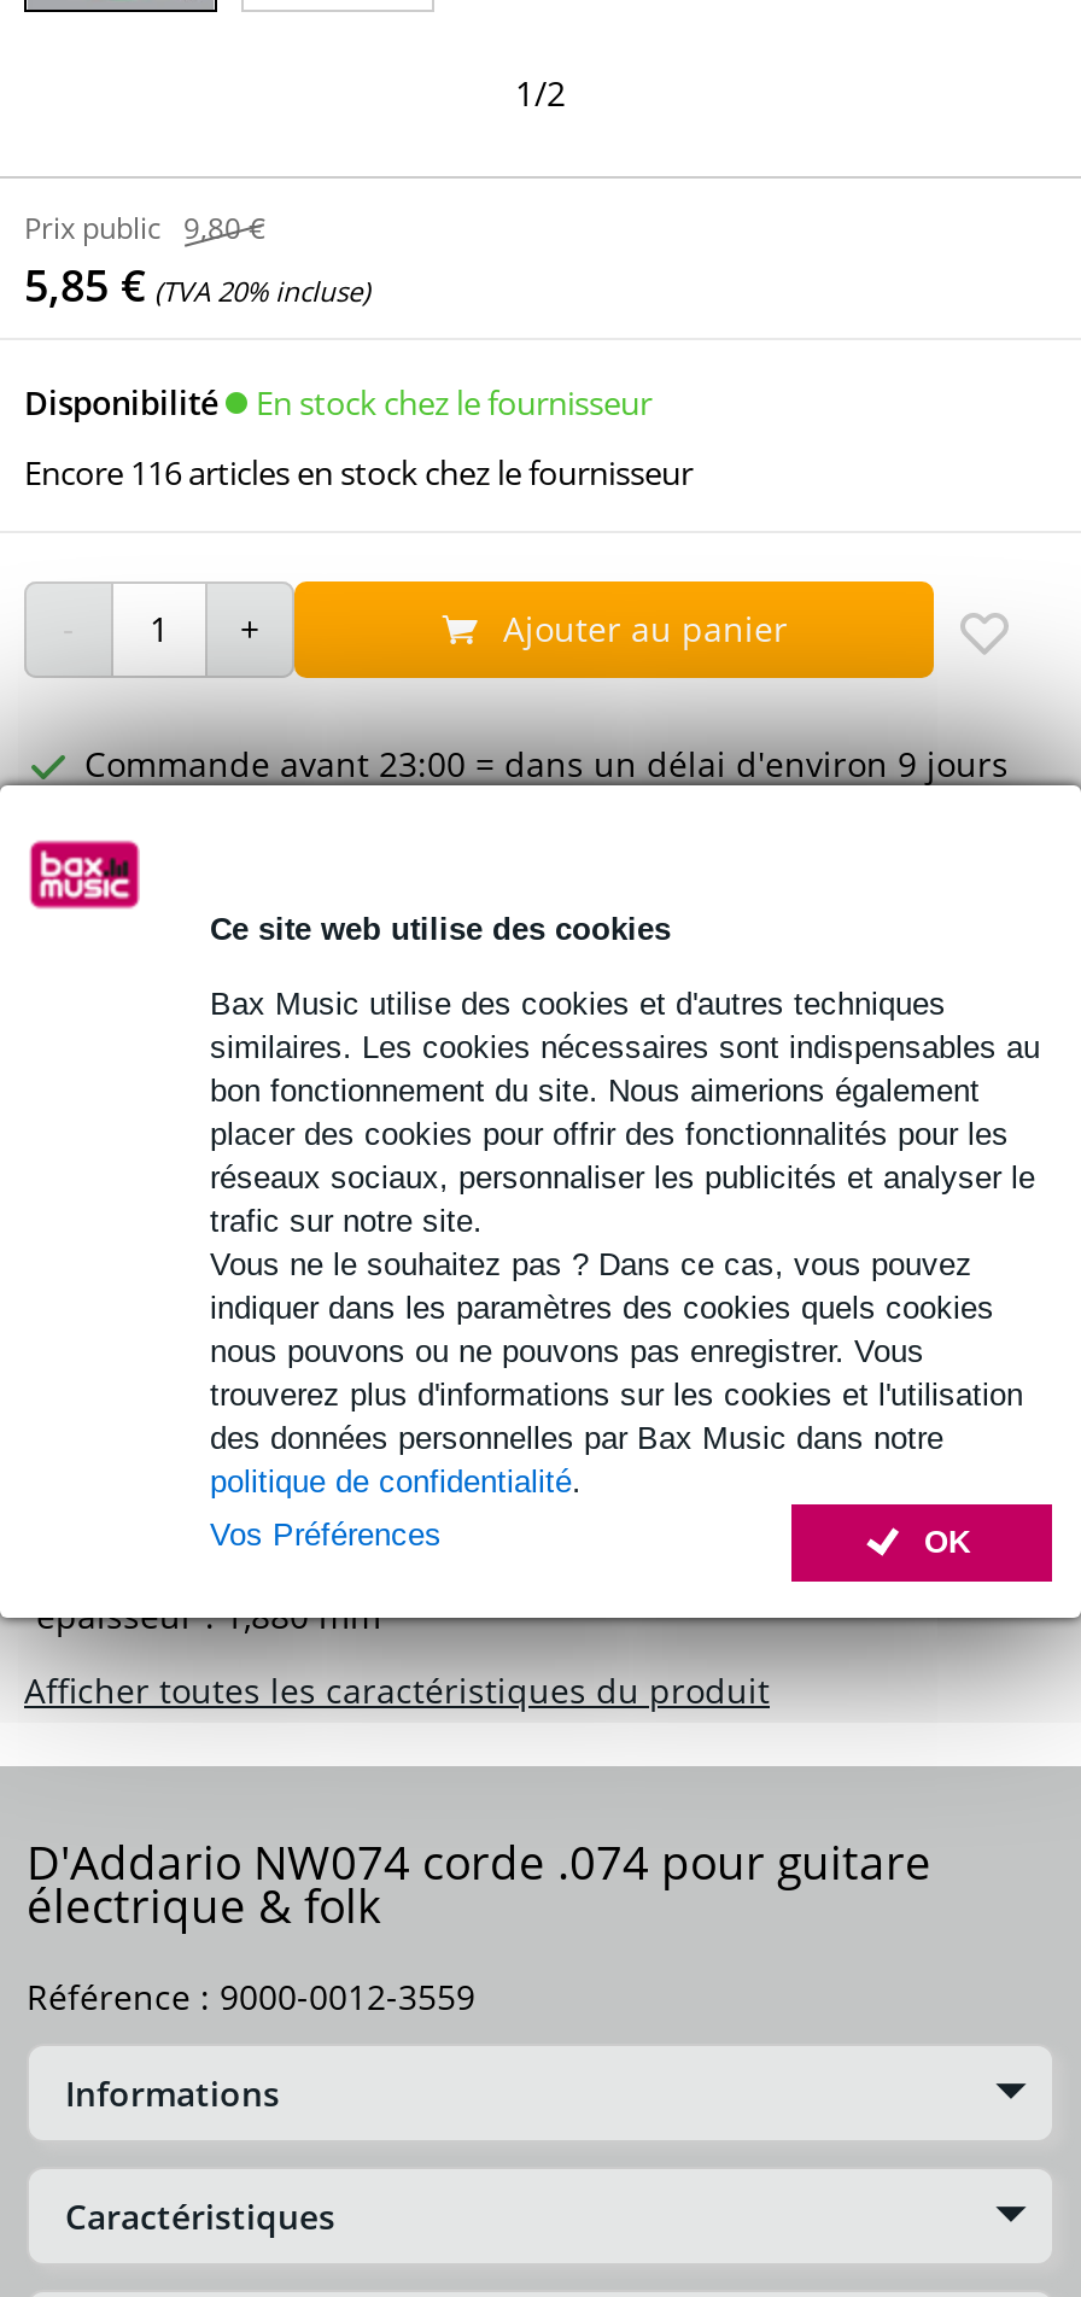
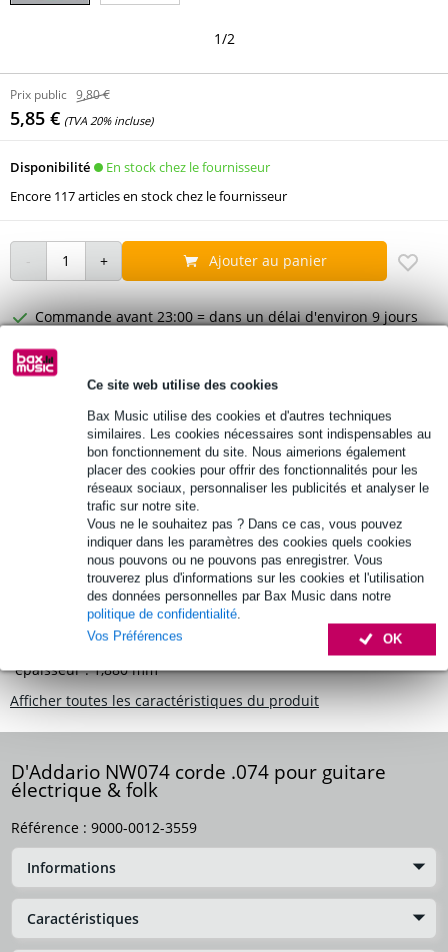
[24,450,693,494] Encore 116 articles en stock chez le fournisseur -> [10,187,287,205] Encore 117 articles en stock chez le fournisseur

